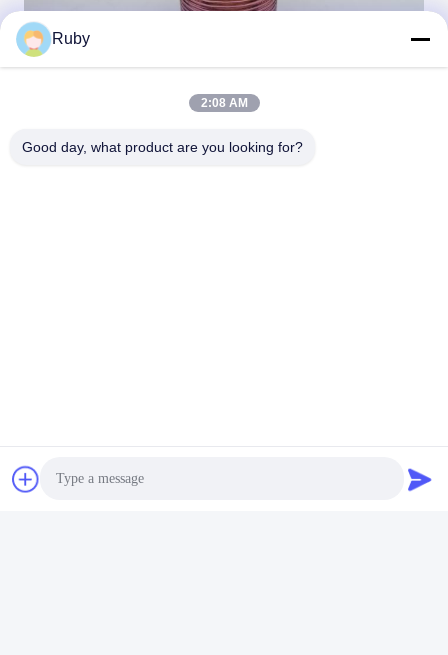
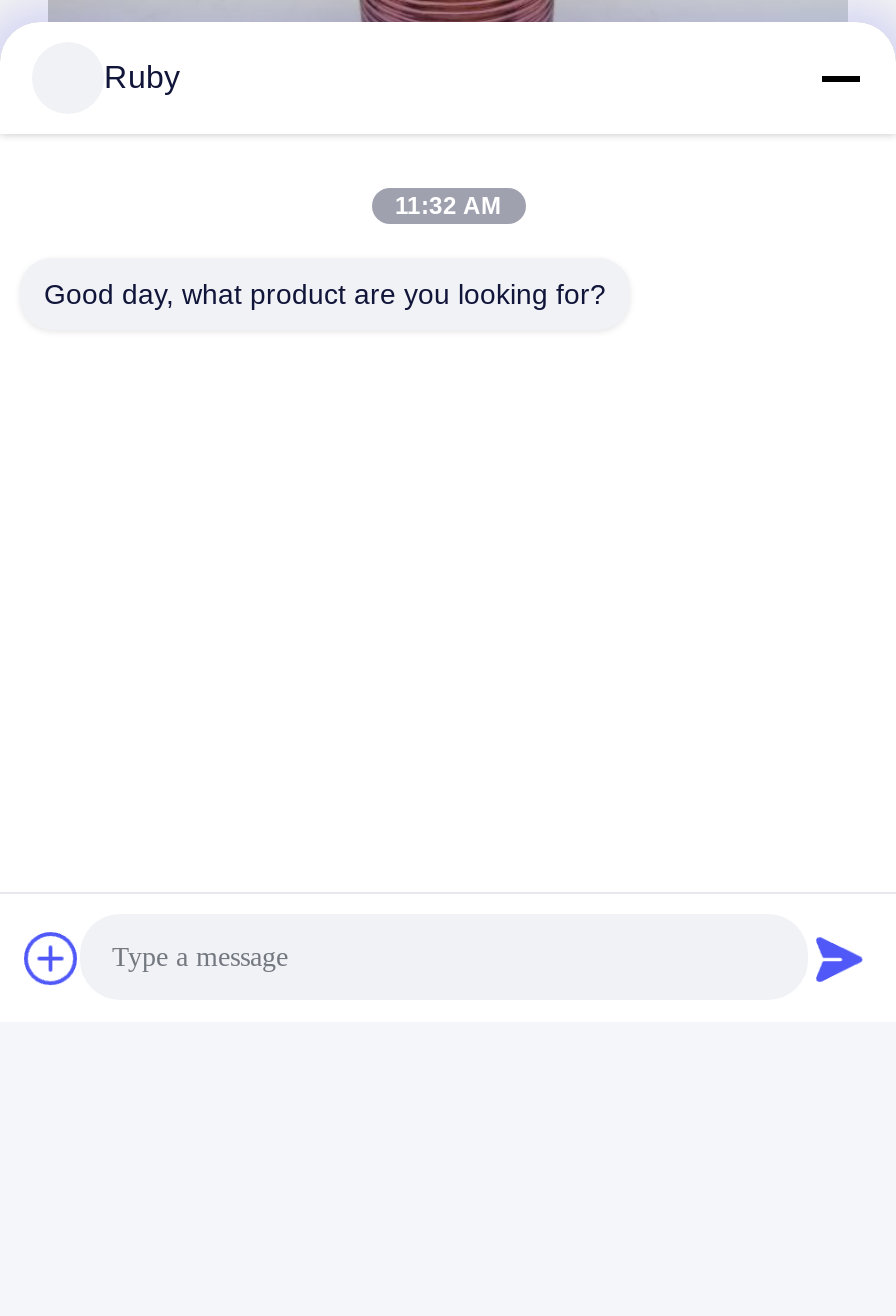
[15,21,49,58] [image] -> none
[200,96,247,110] 2:08 AM -> [395,192,501,220] 11:32 AM

